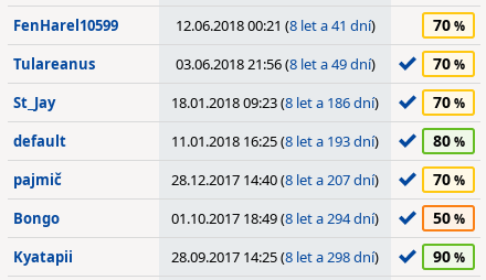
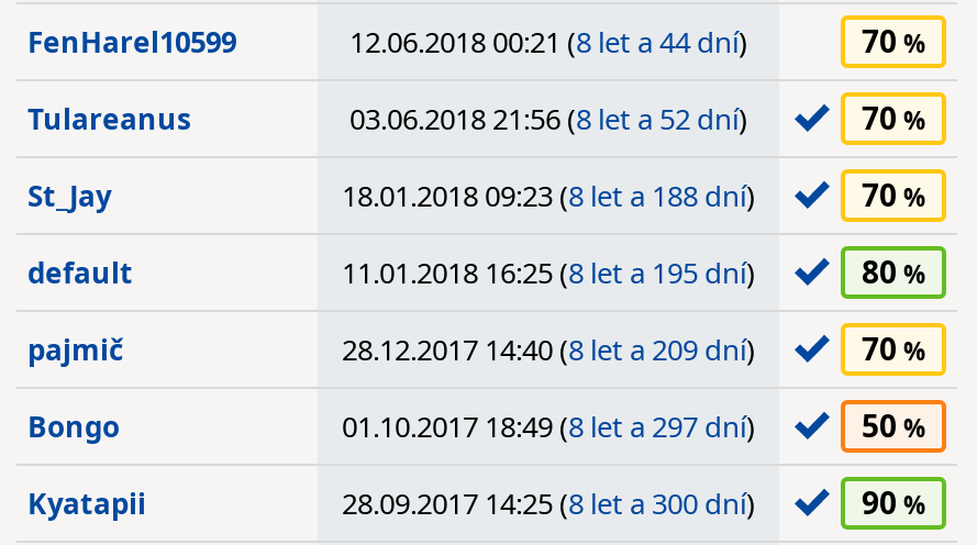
[175,15,375,35] 12.06.2018 00:21 (8 let a 41 dní) -> [349,22,747,62] 12.06.2018 00:21 (8 let a 44 dní)
[175,54,375,74] 03.06.2018 21:56 (8 let a 49 dní) -> [349,99,747,138] 03.06.2018 21:56 (8 let a 52 dní)
[171,93,379,112] 18.01.2018 09:23 (8 let a 186 dní) -> [342,176,755,215] 18.01.2018 09:23 (8 let a 188 dní)
[171,131,379,151] 11.01.2018 16:25 (8 let a 193 dní) -> [342,253,755,292] 11.01.2018 16:25 (8 let a 195 dní)
[171,170,379,190] 28.12.2017 14:40 (8 let a 207 dní) -> [342,330,755,369] 28.12.2017 14:40 (8 let a 209 dní)
[171,208,379,228] 01.10.2017 18:49 (8 let a 294 dní) -> [342,407,755,446] 01.10.2017 18:49 (8 let a 297 dní)
[171,247,379,267] 28.09.2017 14:25 (8 let a 298 dní) -> [342,483,755,523] 28.09.2017 14:25 (8 let a 300 dní)

